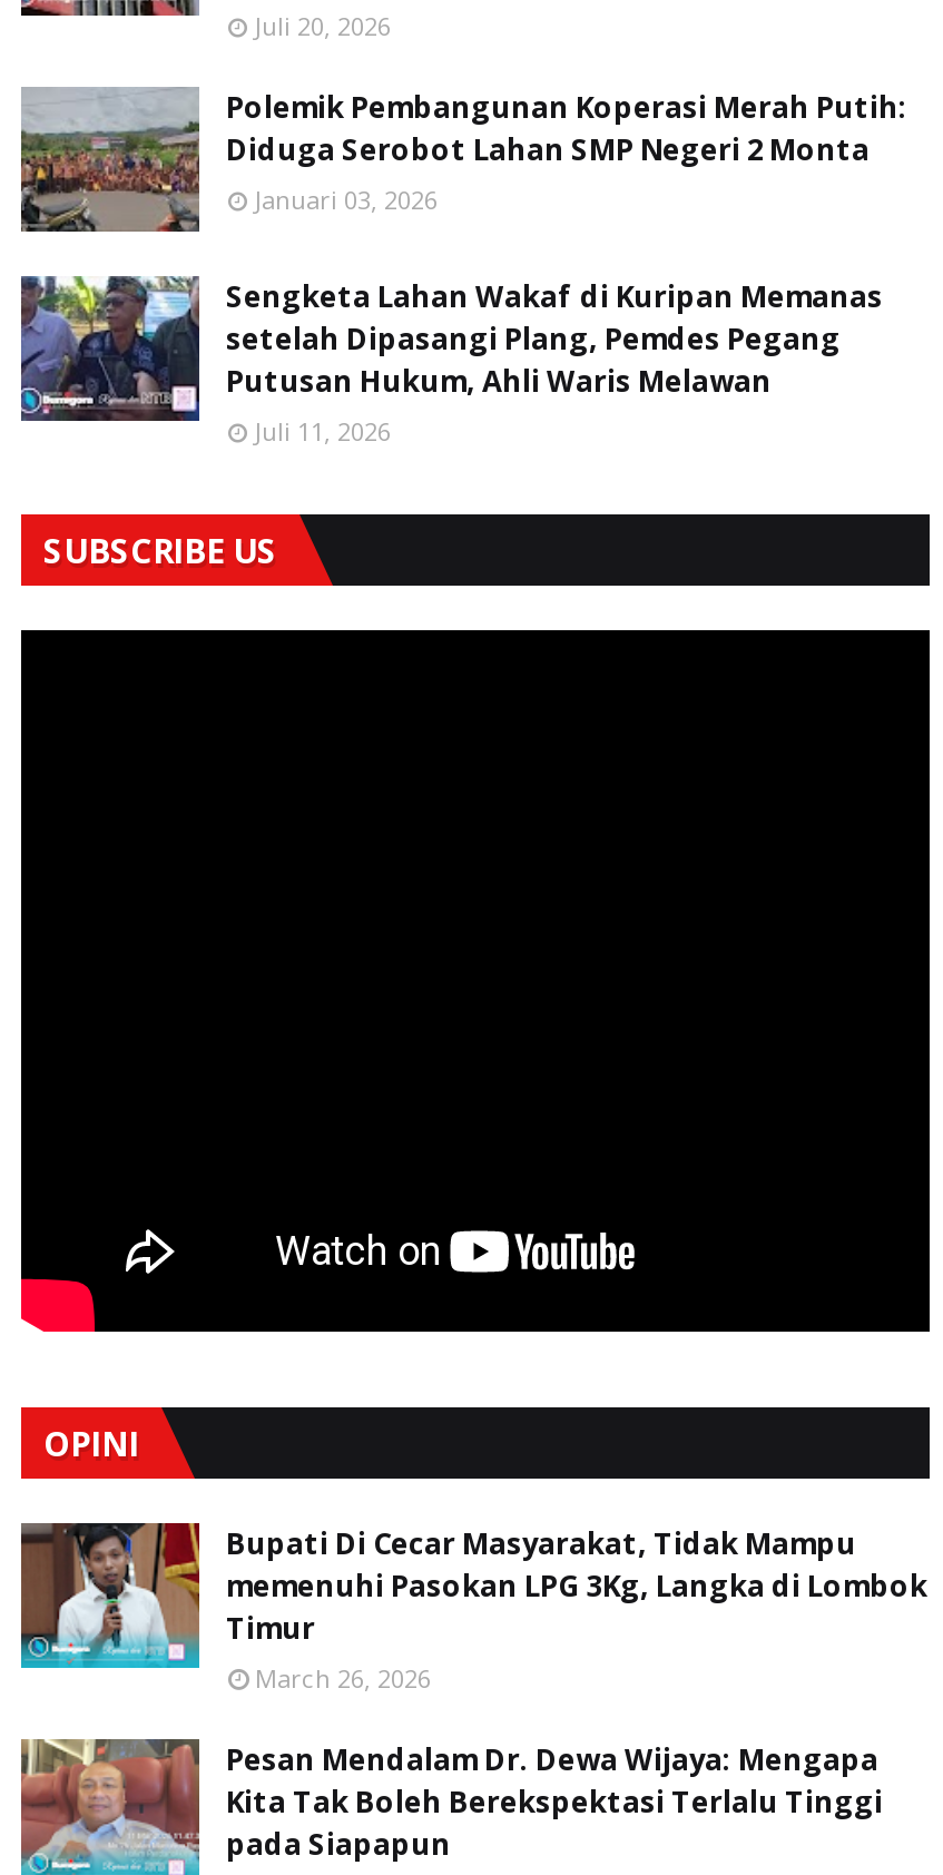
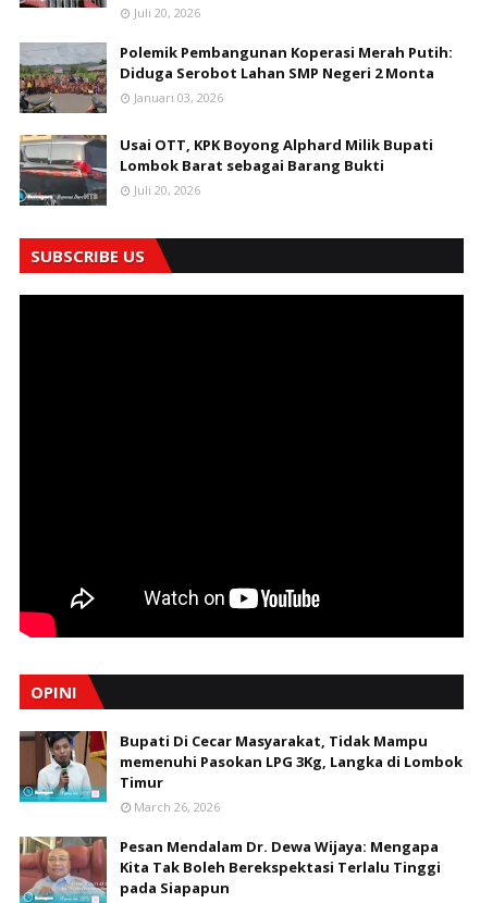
[19,274,883,448] [image] | Sengketa Lahan Wakaf di Kuripan Memanas | setelah Dipasangi Plang, Pemdes Pegang | Putusan Hukum, Ahli Waris Melawan | Juli 11, 2026 -> [20,134,433,206] [image] | Usai OTT, KPK Boyong Alphard Milik Bupati | Lombok Barat sebagai Barang Bukti | Juli 20, 2026

